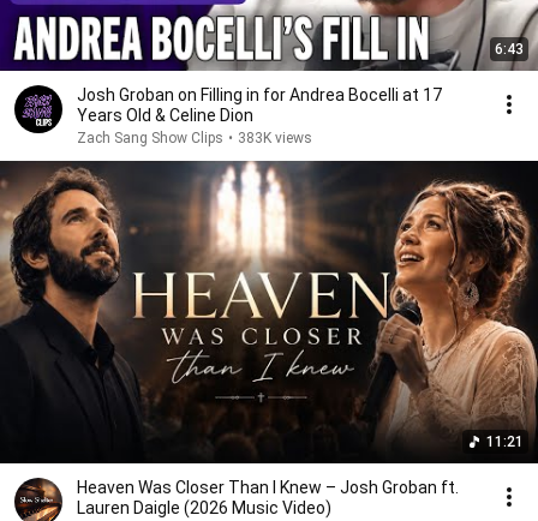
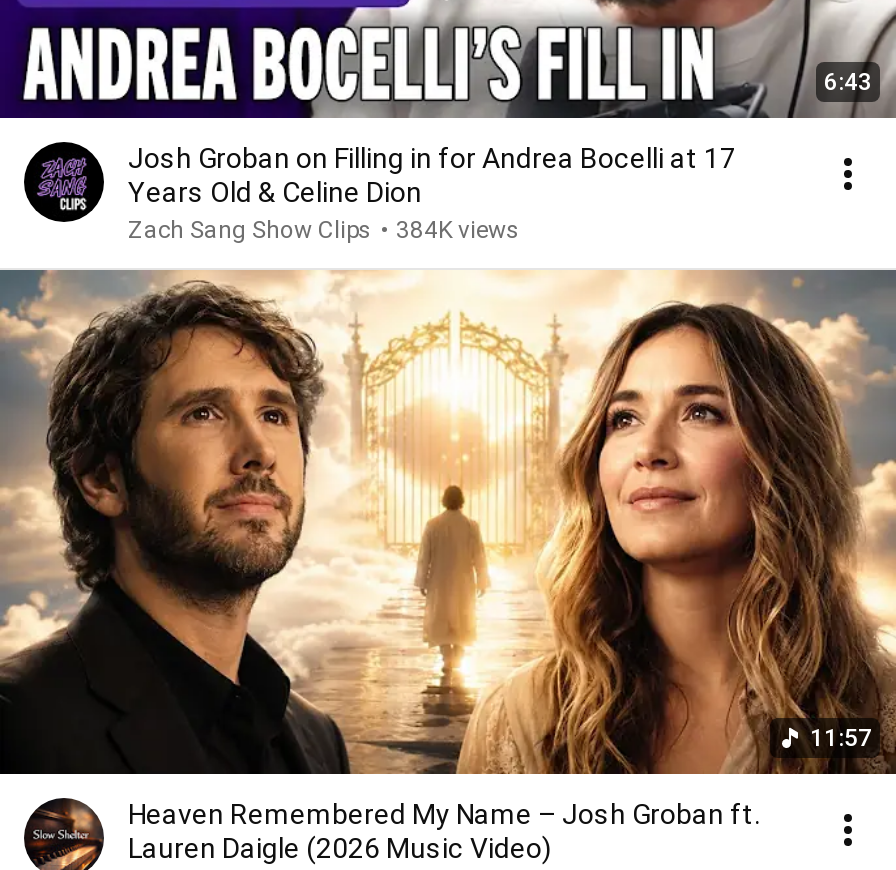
[77,130,312,146] Zach Sang Show Clips • 383K views -> [128,216,520,244] Zach Sang Show Clips • 384K views
[4,160,534,465] [image] | 11:21 -> [6,268,890,776] [image] | 11:57
[77,478,459,497] Heaven Was Closer Than I Knew – Josh Groban ft. -> [128,798,760,830] Heaven Remembered My Name – Josh Groban ft.

